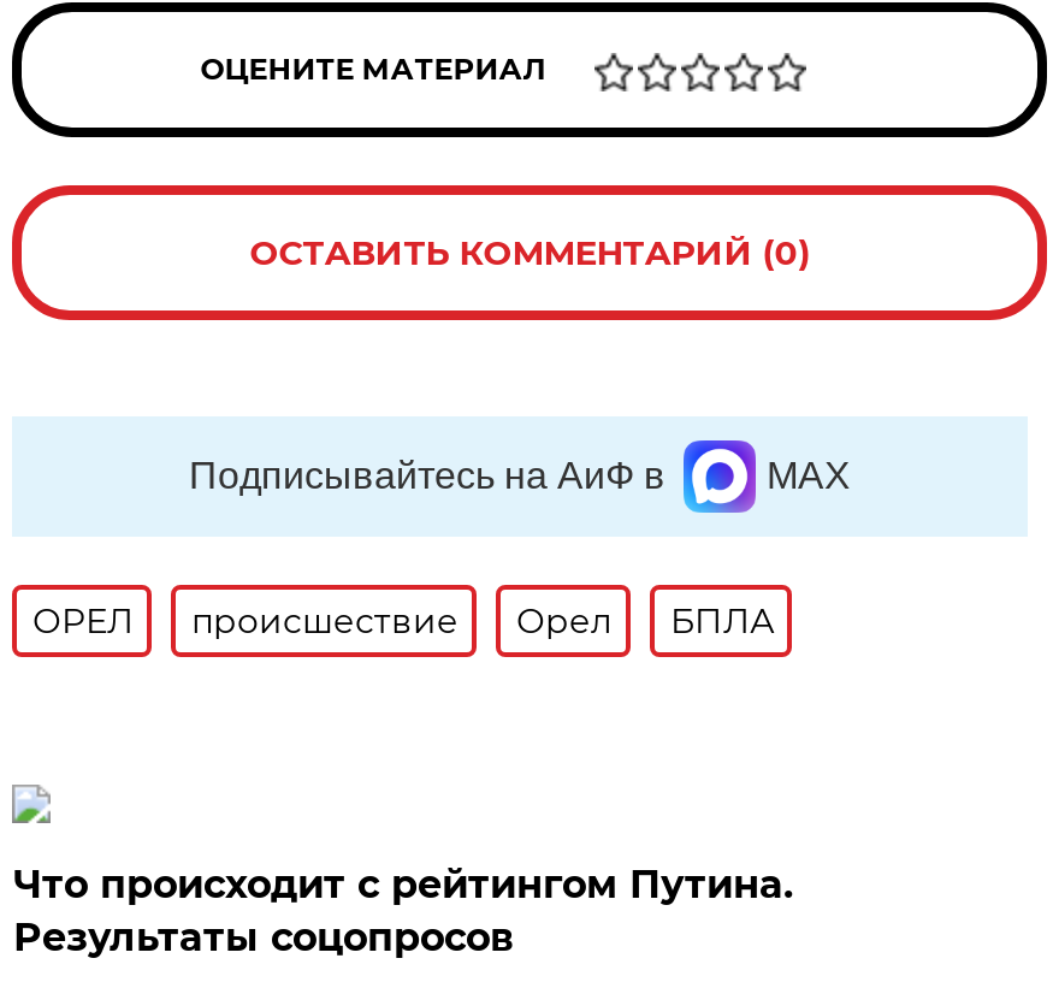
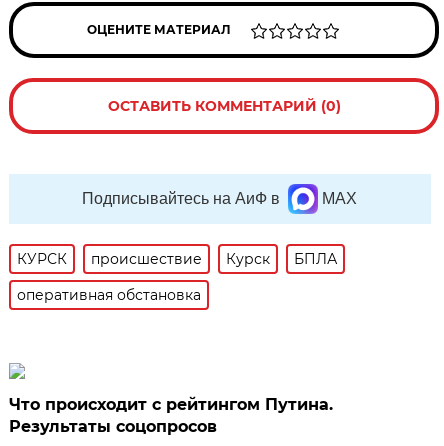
[32,599,133,642] ОРЕЛ -> [17,250,67,268] КУРСК
[516,599,612,642] Орел -> [226,250,270,268] Курск
none -> [17,286,201,304] оперативная обстановка

